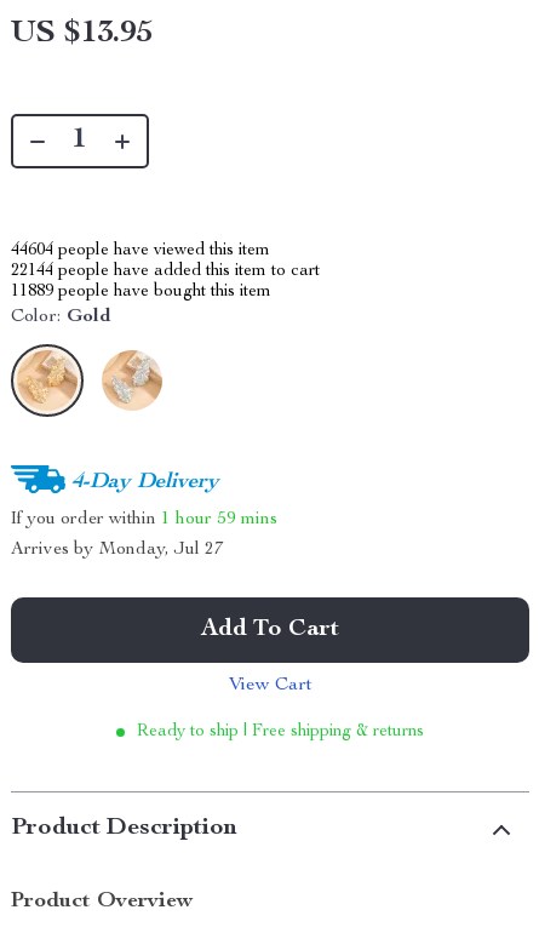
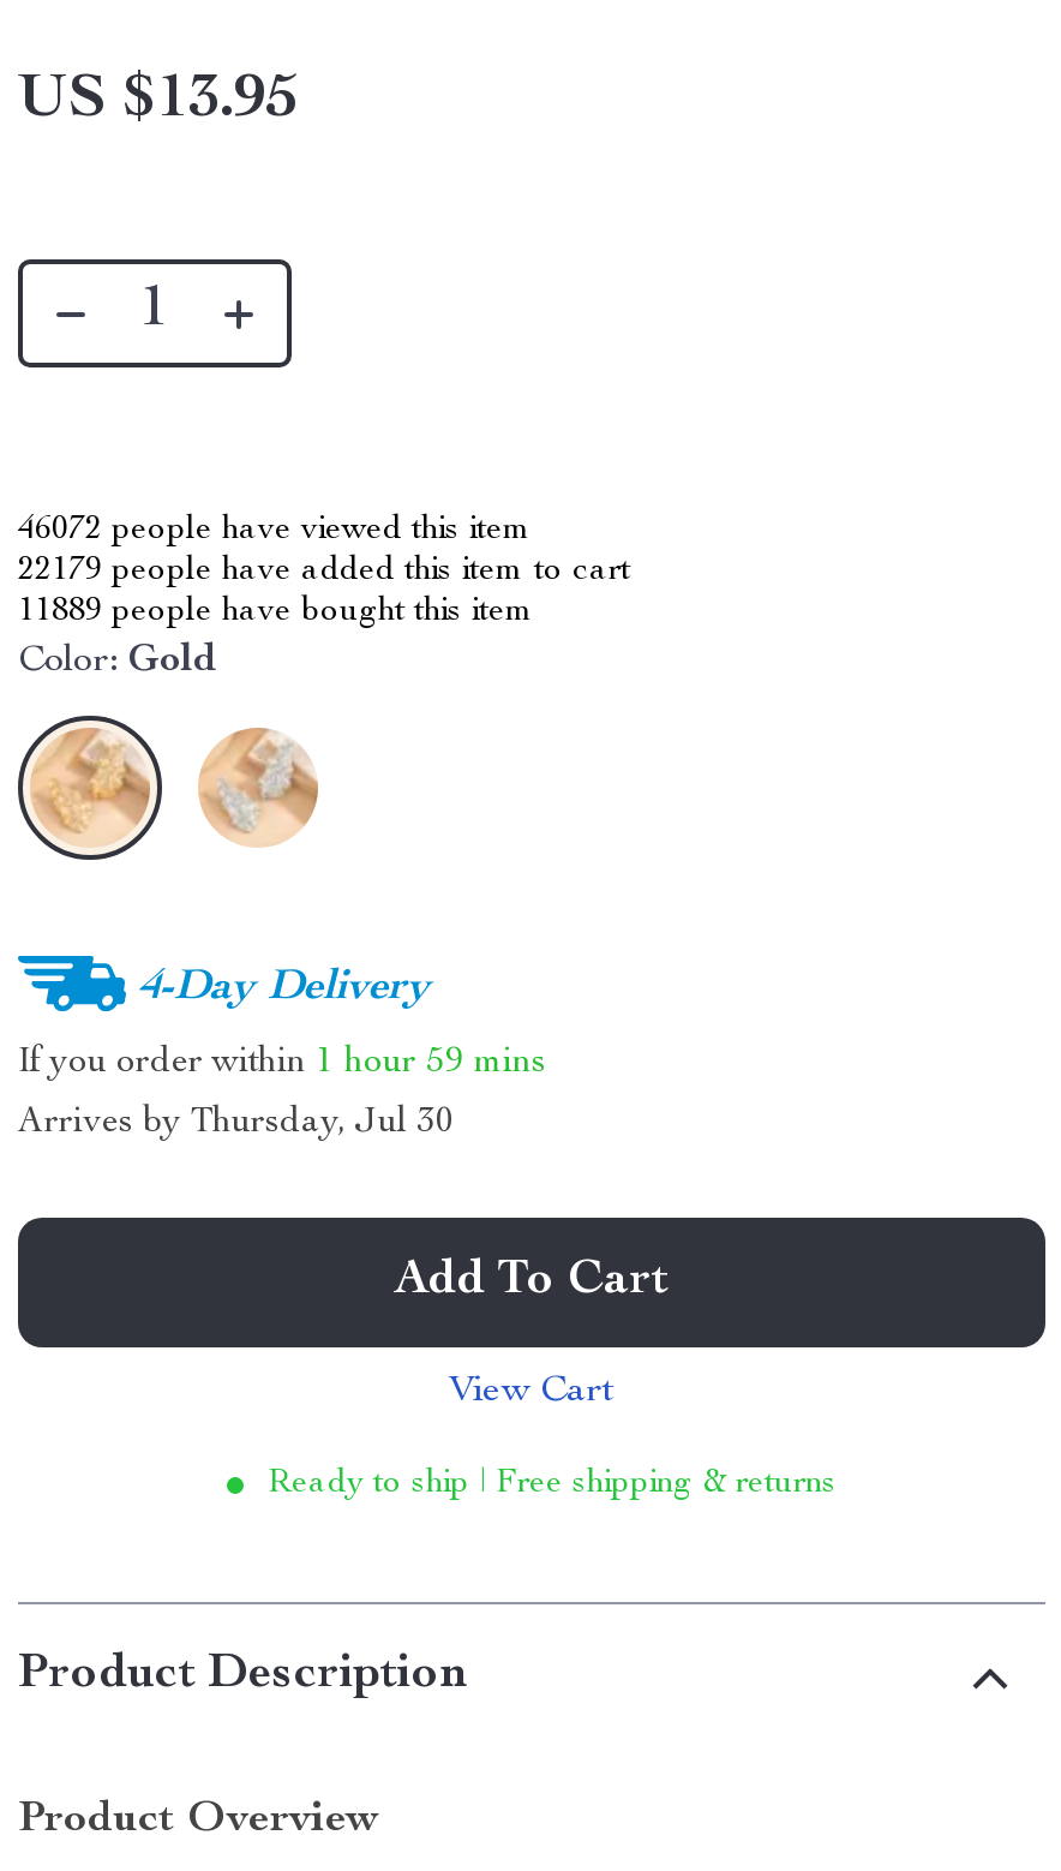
[11,242,270,259] 44604 people have viewed this item -> [18,514,532,548] 46072 people have viewed this item
[11,263,320,280] 22144 people have added this item to cart -> [18,555,630,588] 22179 people have added this item to cart
[11,540,224,559] Arrives by Monday, Jul 27 -> [18,1105,455,1141] Arrives by Thursday, Jul 30

